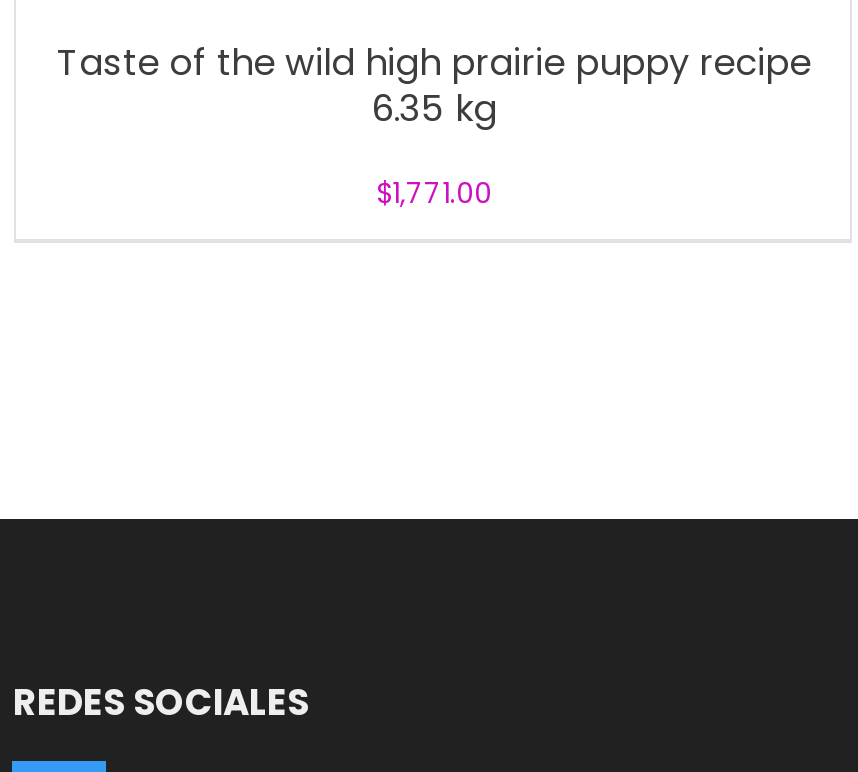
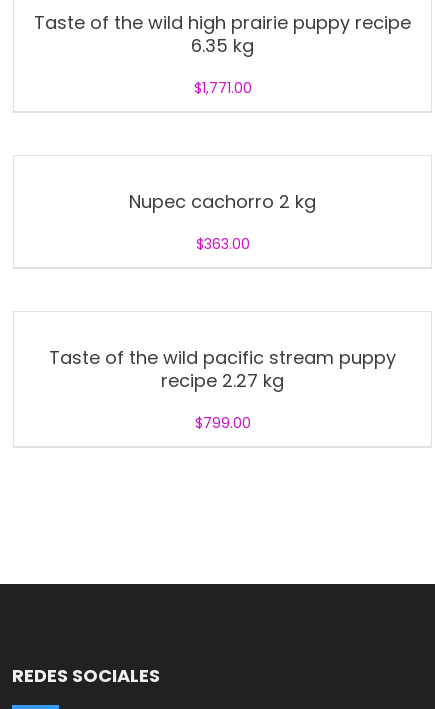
none -> [49,345,396,433] Taste of the wild pacific stream puppy | recipe 2.27 kg | $799.00
none -> [129,189,316,254] Nupec cachorro 2 kg | $363.00

